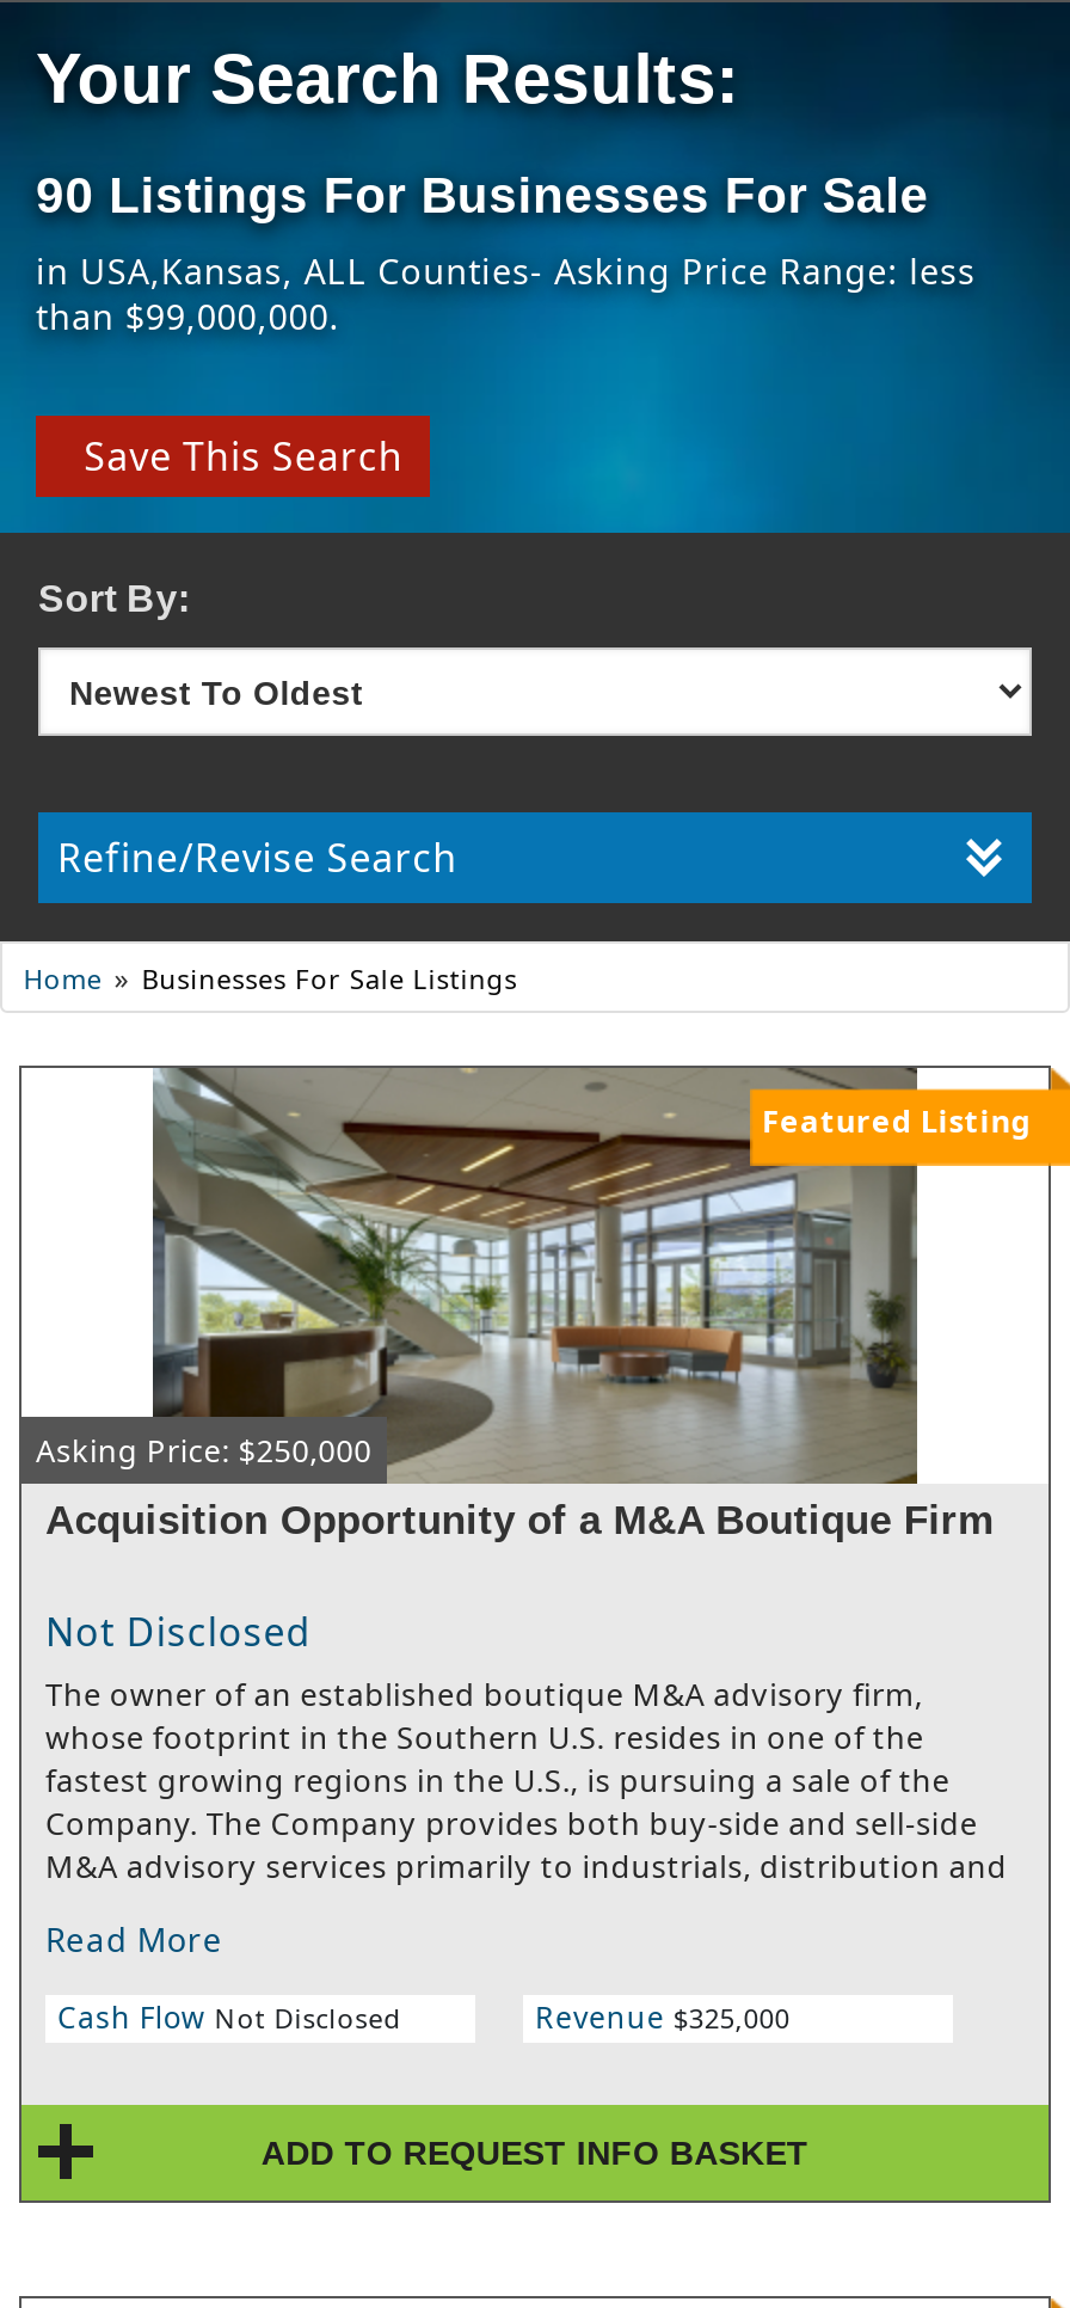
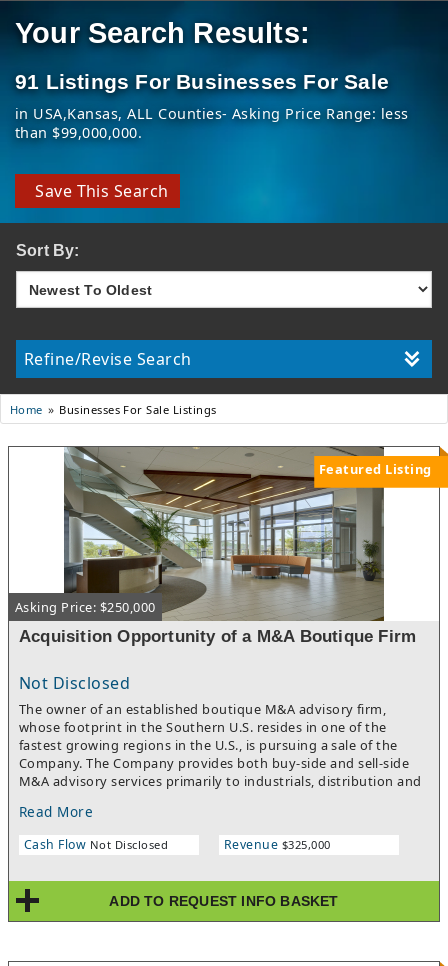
[36,167,929,222] 90 Listings For Businesses For Sale -> [15,70,389,93] 91 Listings For Businesses For Sale

